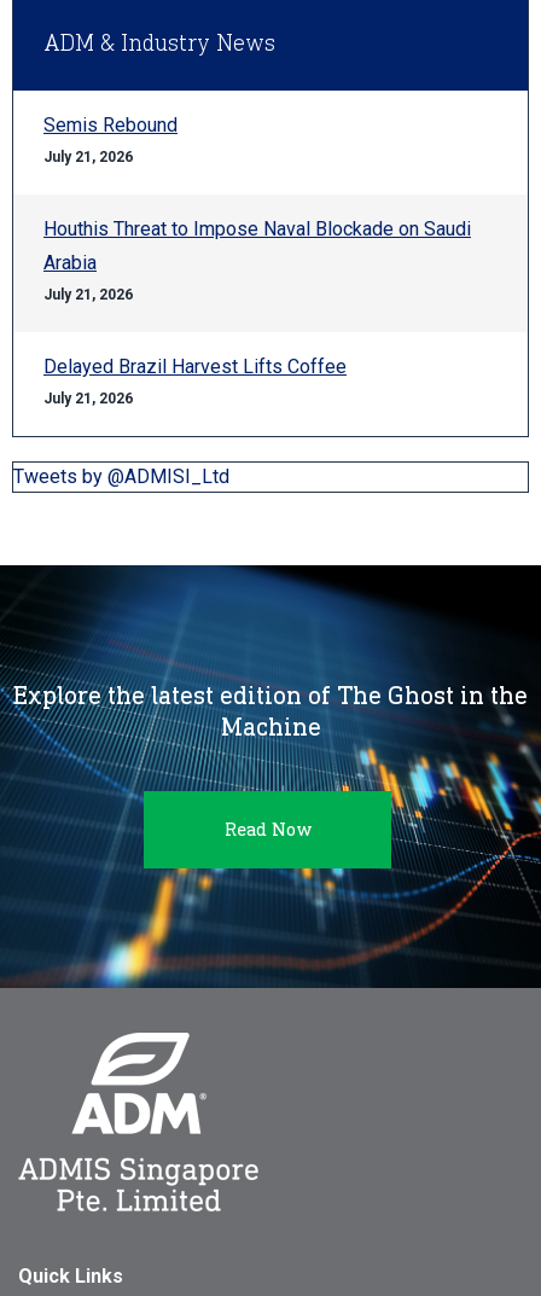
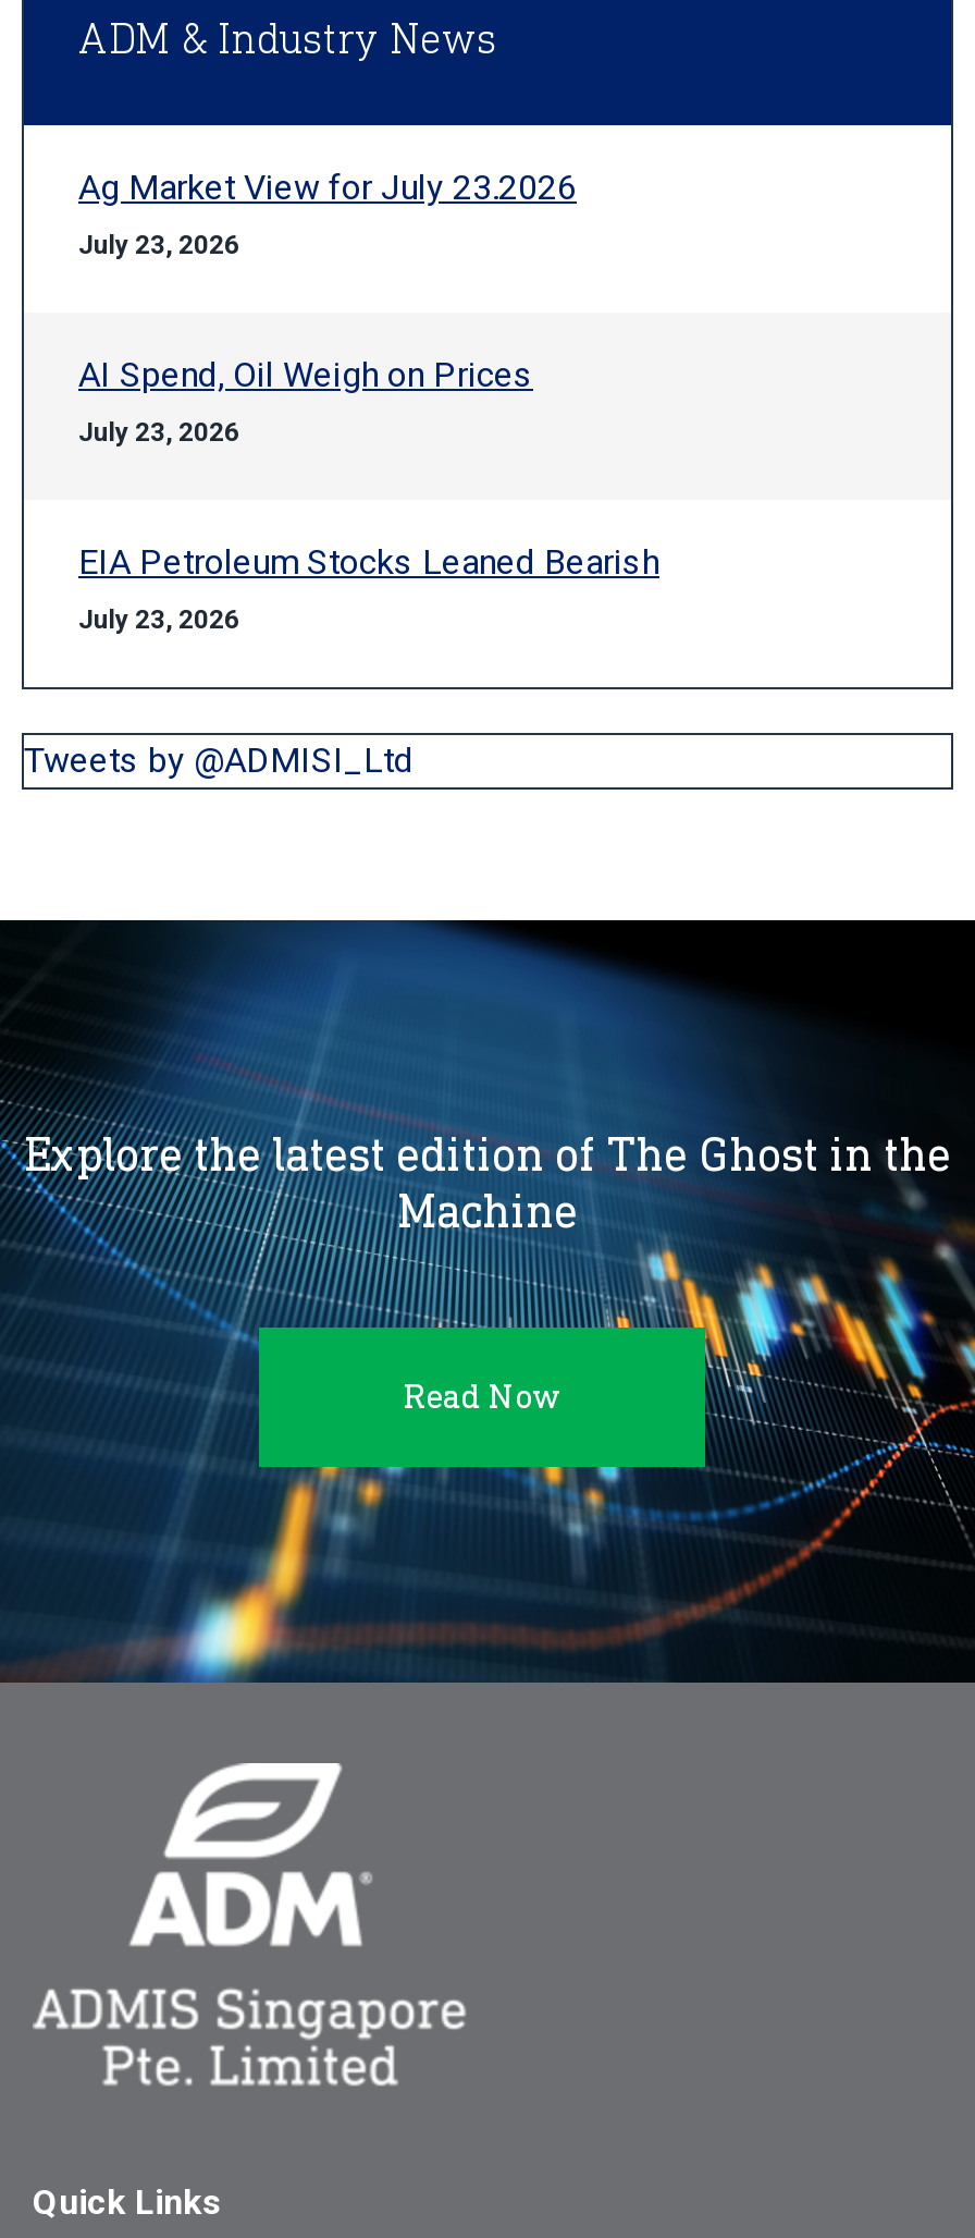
[43,114,471,407] Semis Rebound | July 21, 2026 | Houthis Threat to Impose Naval Blockade on Saudi | Arabia | July 21, 2026 | Delayed Brazil Harvest Lifts Coffee | July 21, 2026 -> [78,167,659,635] Ag Market View for July 23.2026 | July 23, 2026 | AI Spend, Oil Weigh on Prices | July 23, 2026 | EIA Petroleum Stocks Leaned Bearish | July 23, 2026

